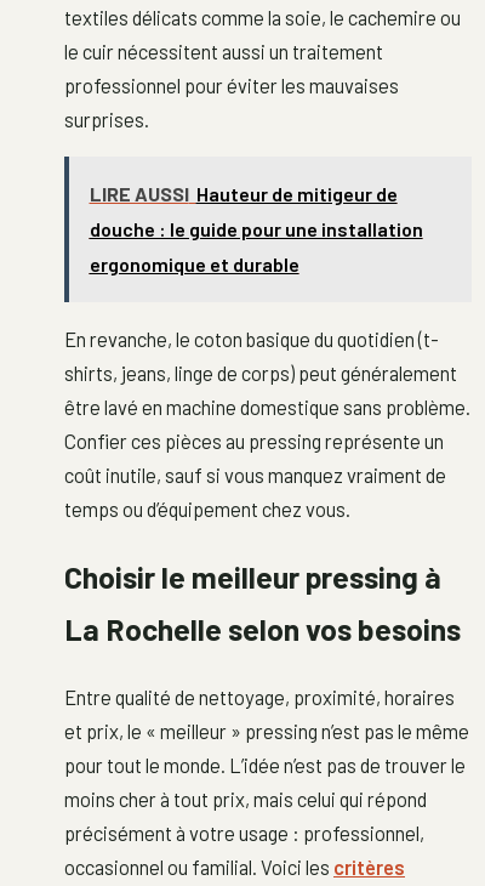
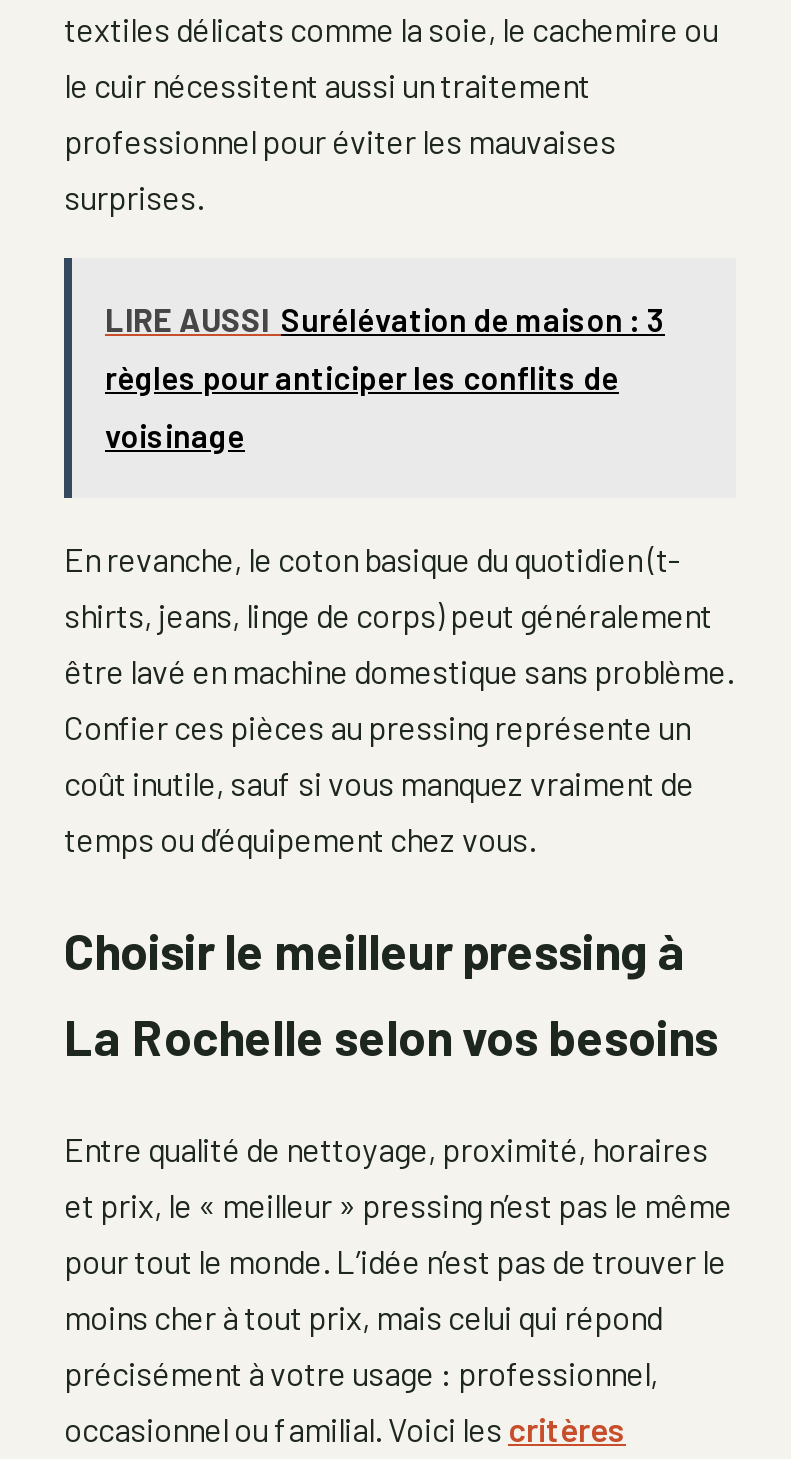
[89,183,397,206] LIRE AUSSI Hauteur de mitigeur de -> [105,301,665,339] LIRE AUSSI Surélévation de maison : 3
[89,218,423,241] douche : le guide pour une installation -> [105,359,619,397] règles pour anticiper les conflits de
[89,253,299,276] ergonomique et durable -> [105,417,245,455] voisinage

